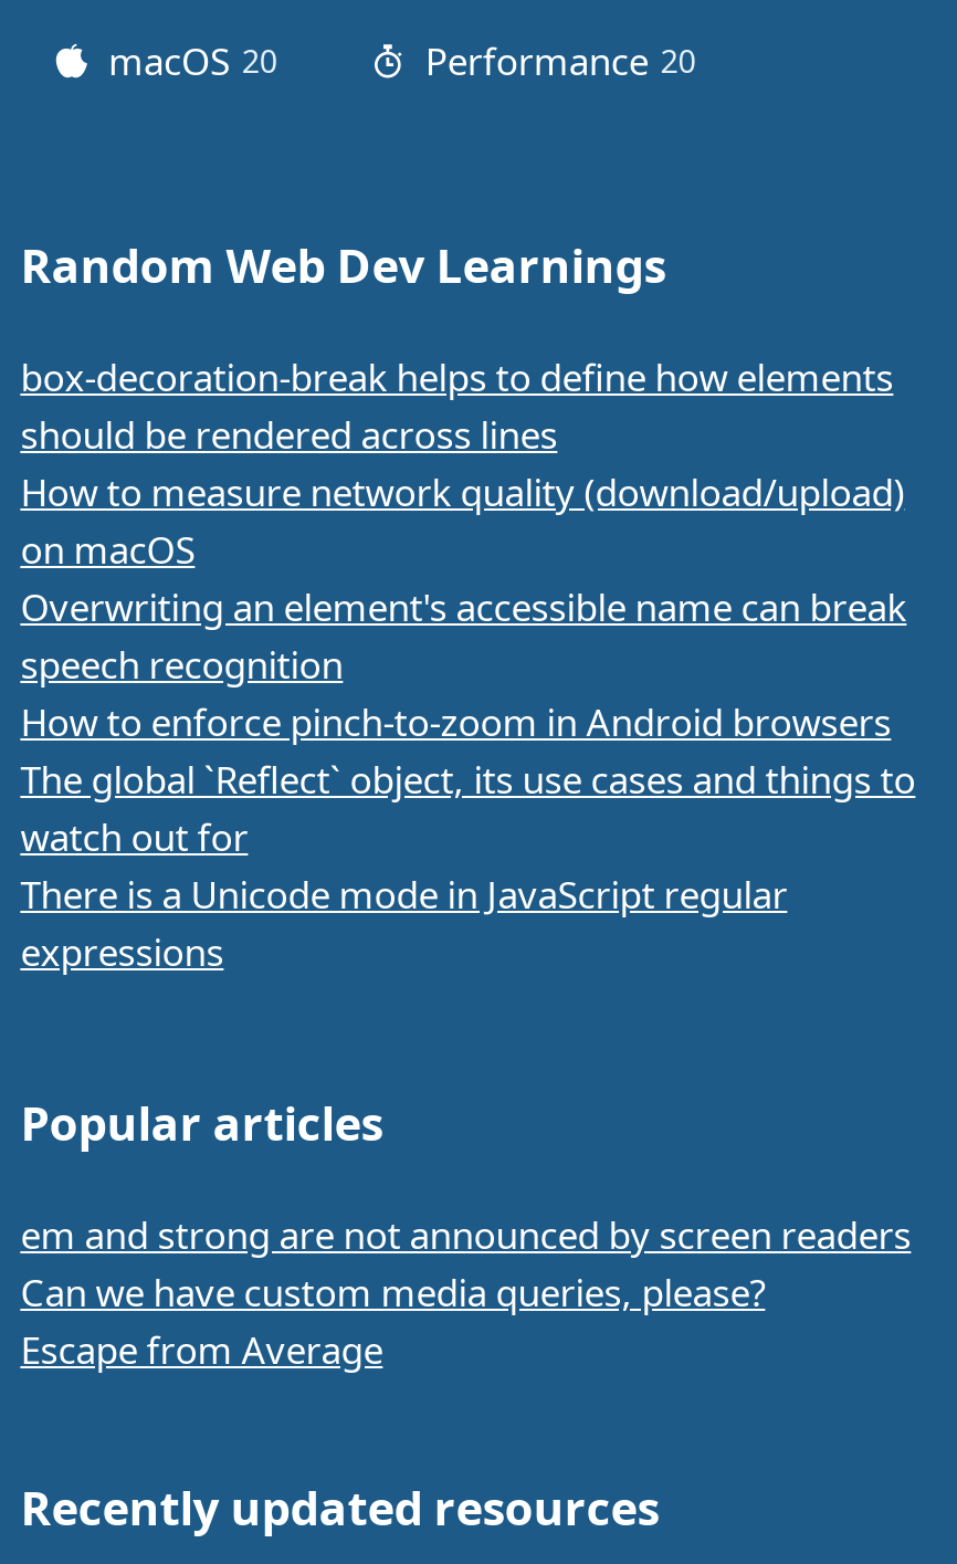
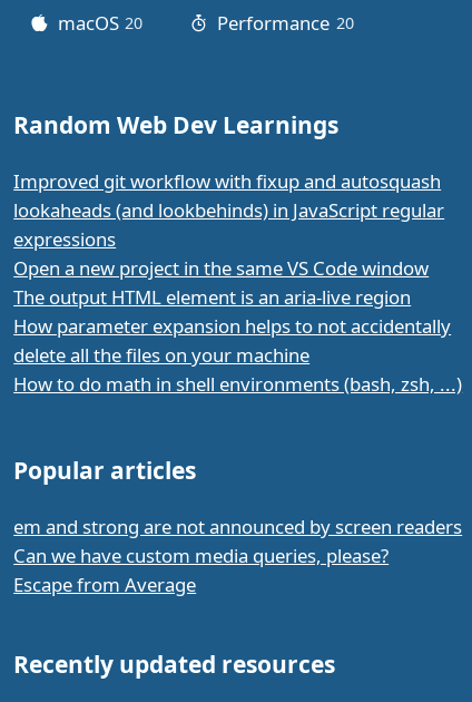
[20,350,915,918] box-decoration-break helps to define how elements | should be rendered across lines | How to measure network quality (download/upload) | on macOS | Overwriting an element's accessible name can break | speech recognition | How to enforce pinch-to-zoom in Android browsers | The global `Reflect` object, its use cases and things to | watch out for | There is a Unicode mode in JavaScript regular -> [14,169,444,223] Improved git workflow with fixup and autosquash | lookaheads (and lookbehinds) in JavaScript regular
moved [20,925,224,976] -> [14,227,116,252]: expressions
none -> [14,256,462,397] Open a new project in the same VS Code window | The output HTML element is an aria-live region | How parameter expansion helps to not accidentally | delete all the files on your machine | How to do math in shell environments (bash, zsh, ...)

